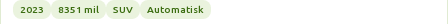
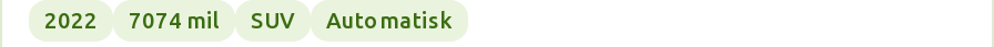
[20,4,99,15] 2023 | 8351 mil -> [44,9,220,33] 2022 | 7074 mil

